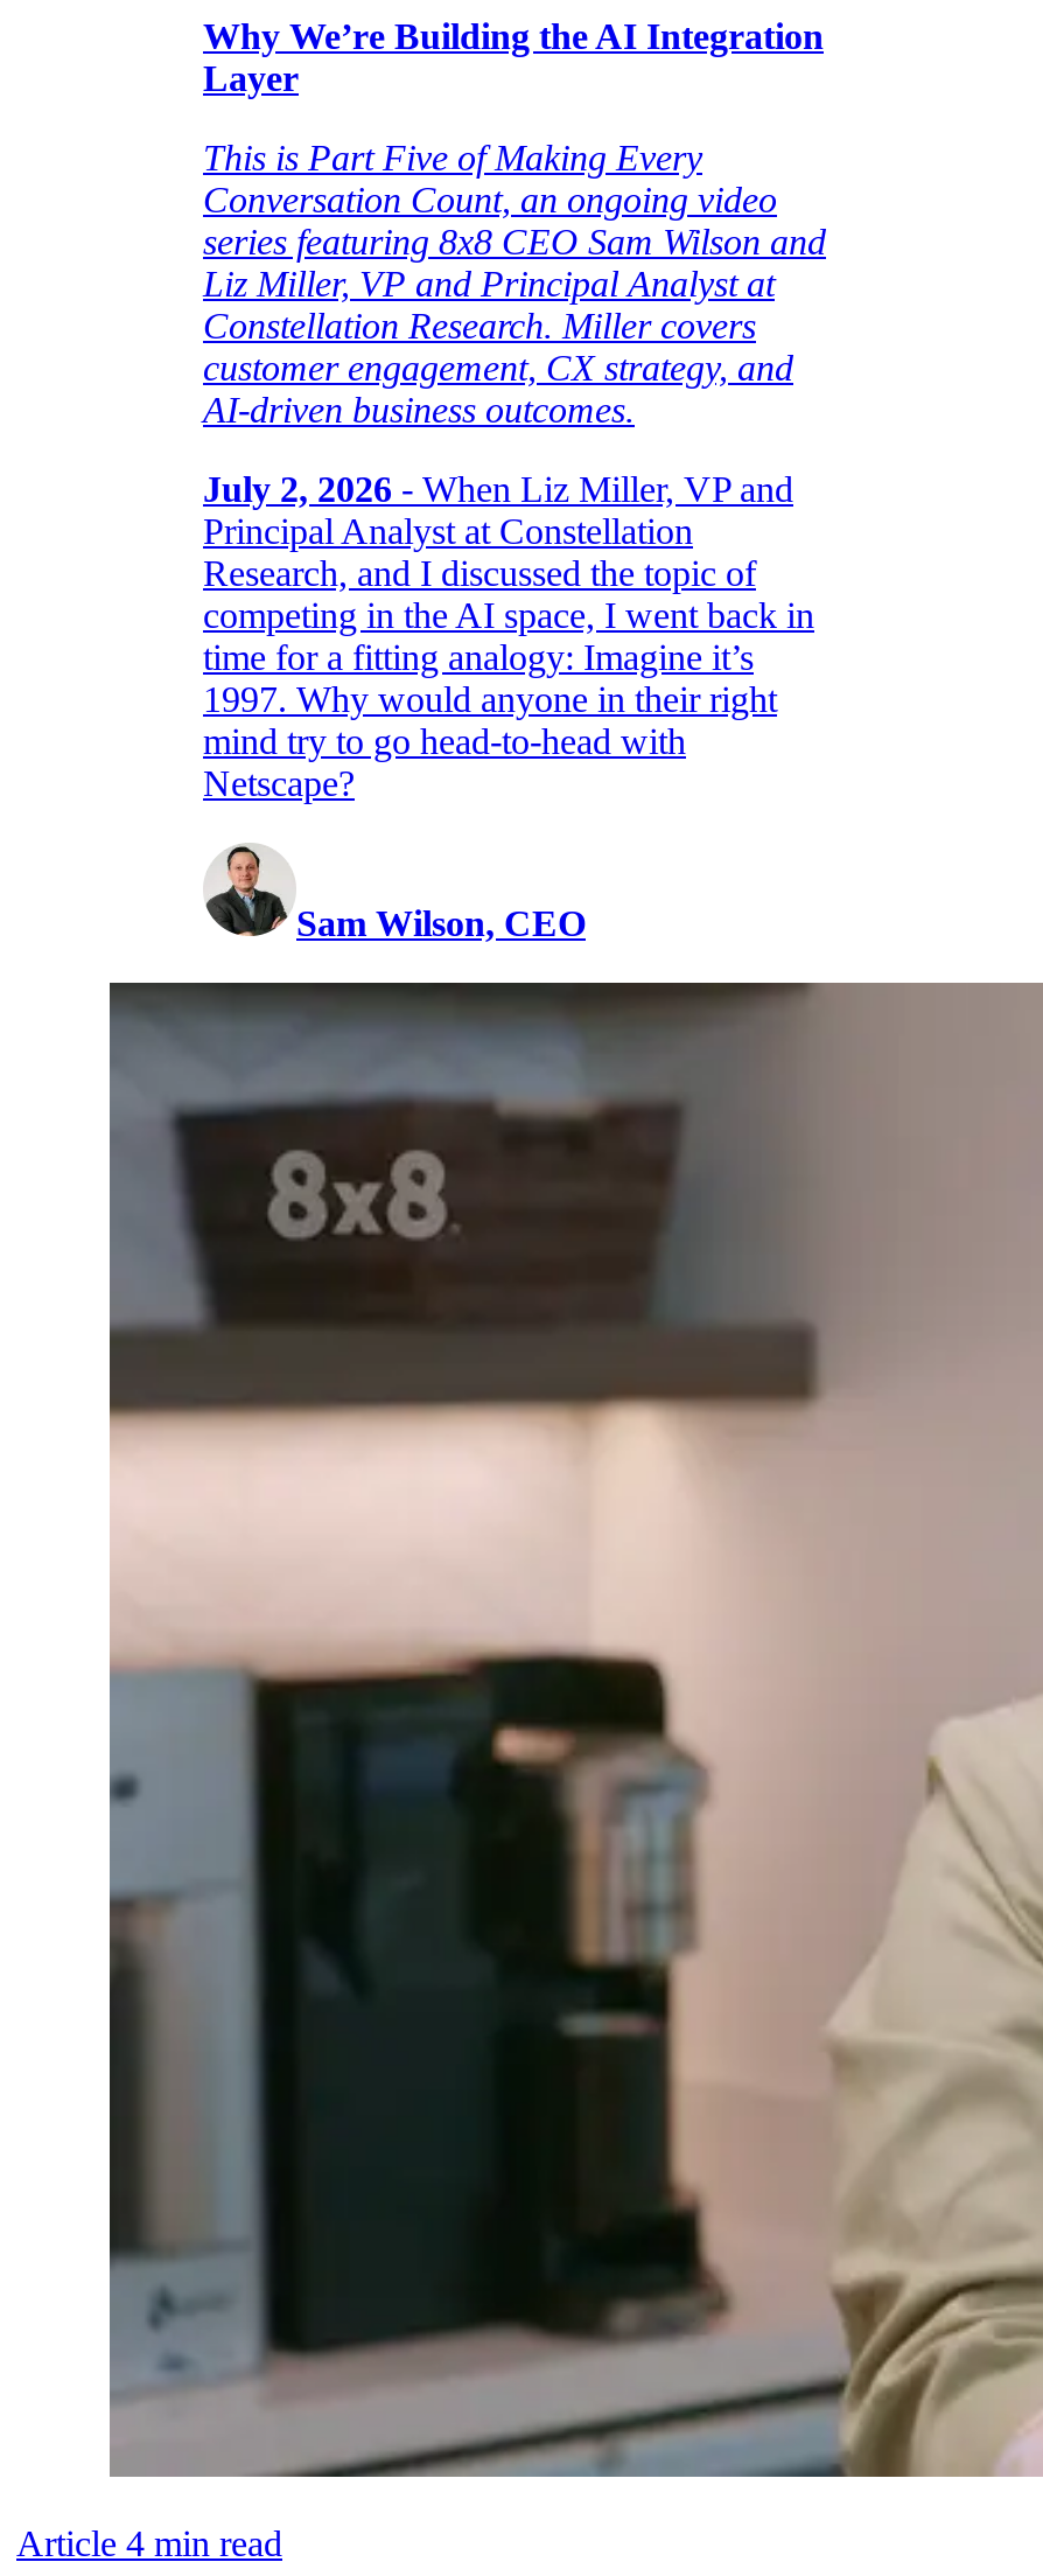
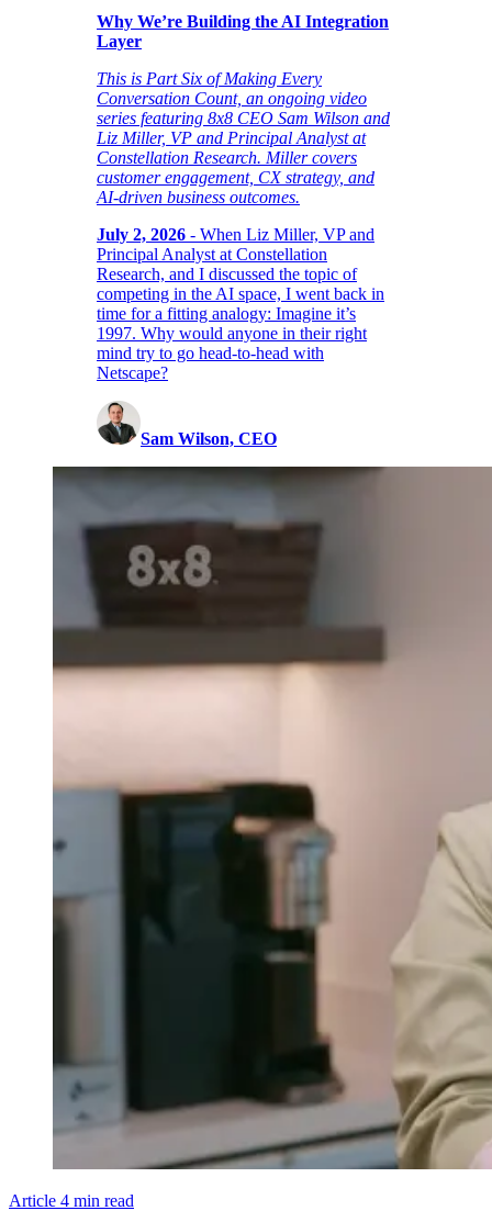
[203,137,702,177] This is Part Five of Making Every -> [97,69,322,88] This is Part Six of Making Every

